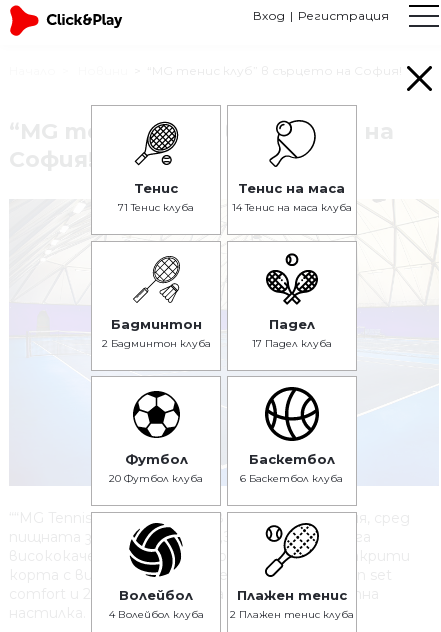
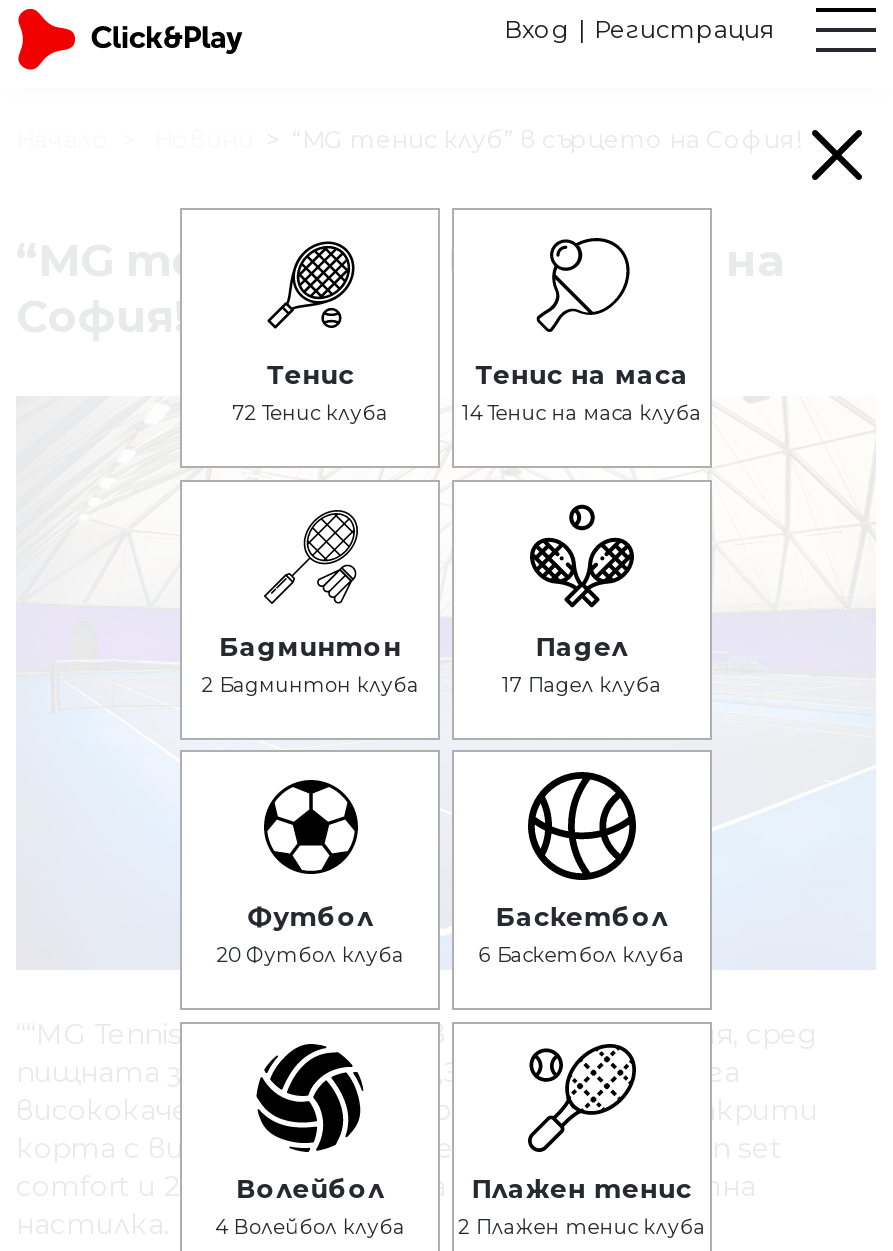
[118,201,194,214] 71 Тенис клуба -> [232,400,388,426] 72 Тенис клуба

